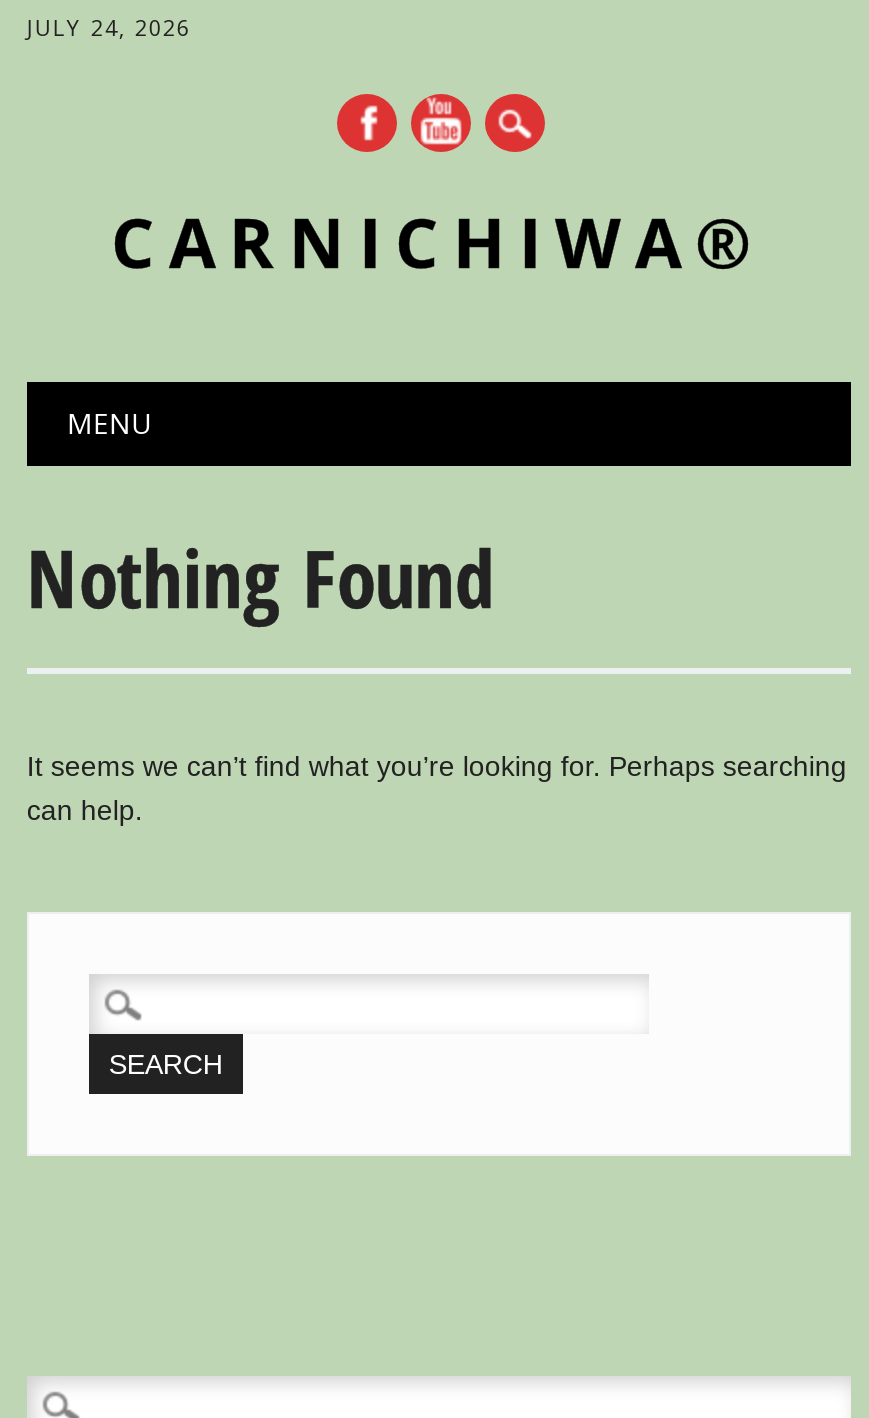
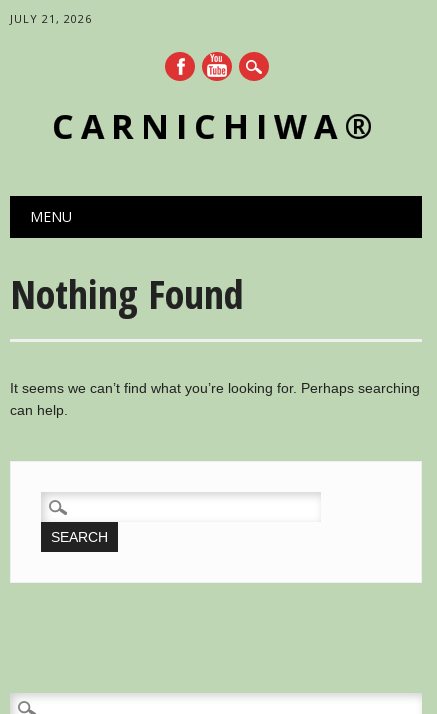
[27,12,191,42] JULY 24, 2026 -> [10,11,92,26] JULY 21, 2026

